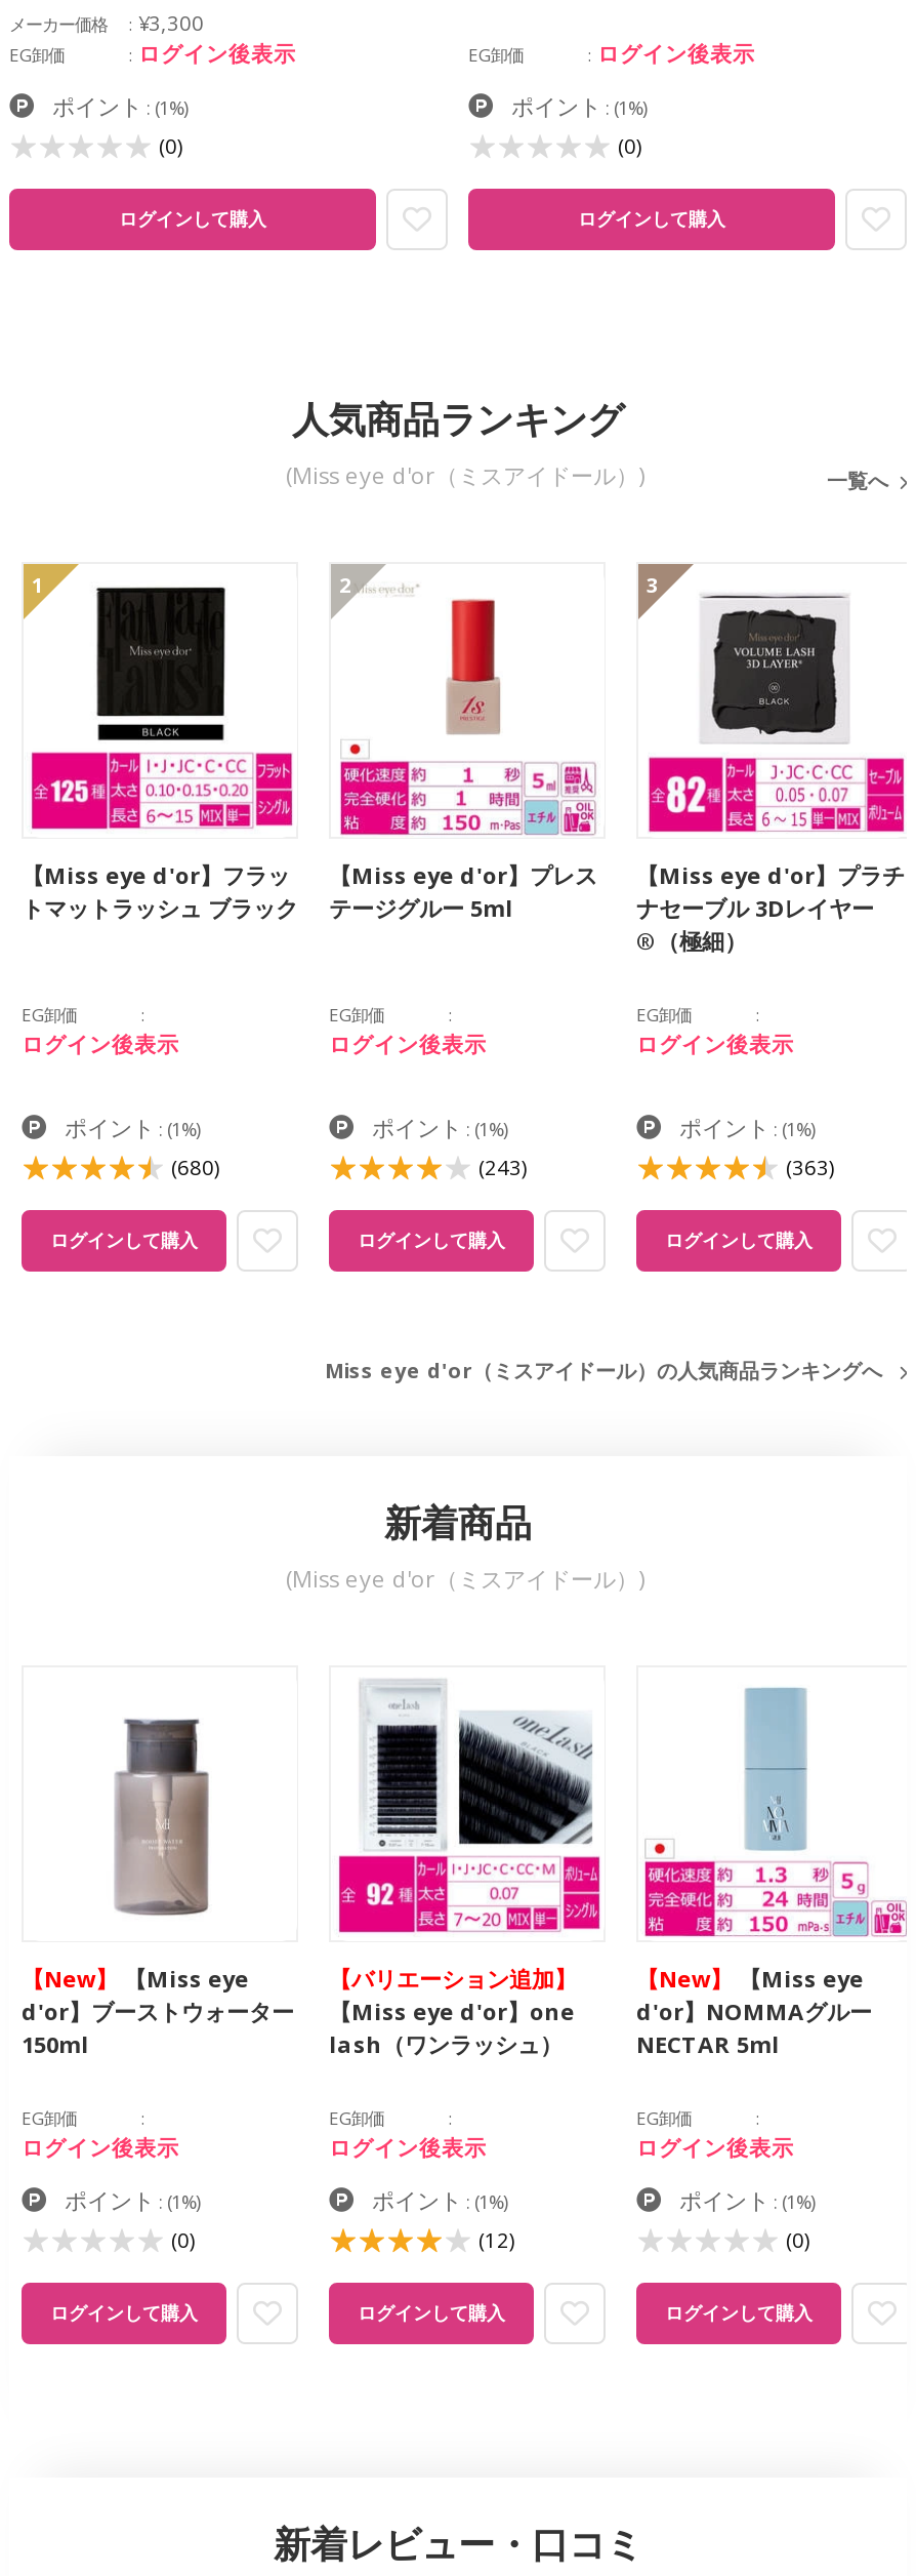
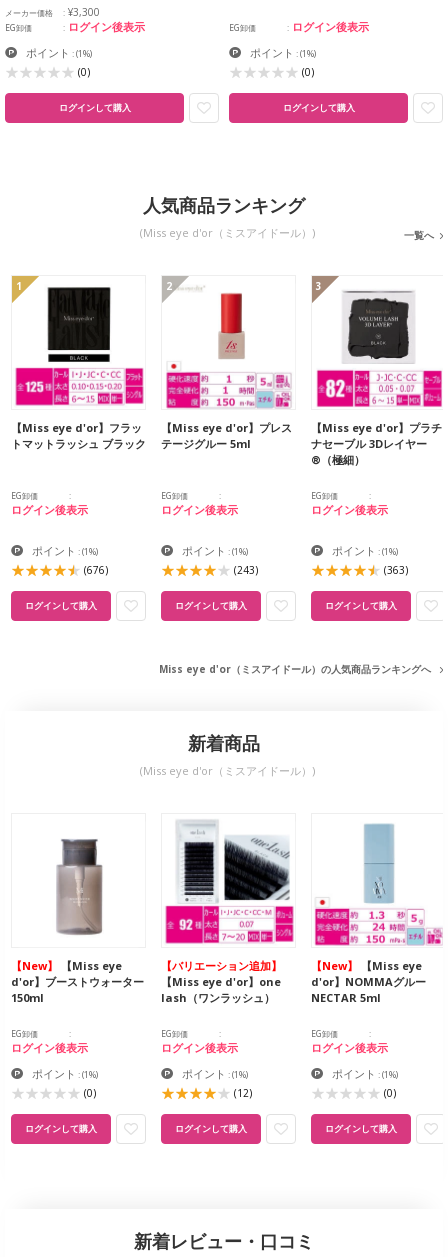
[171,1153,220,1182] (680) -> [84,563,108,577] (676)

